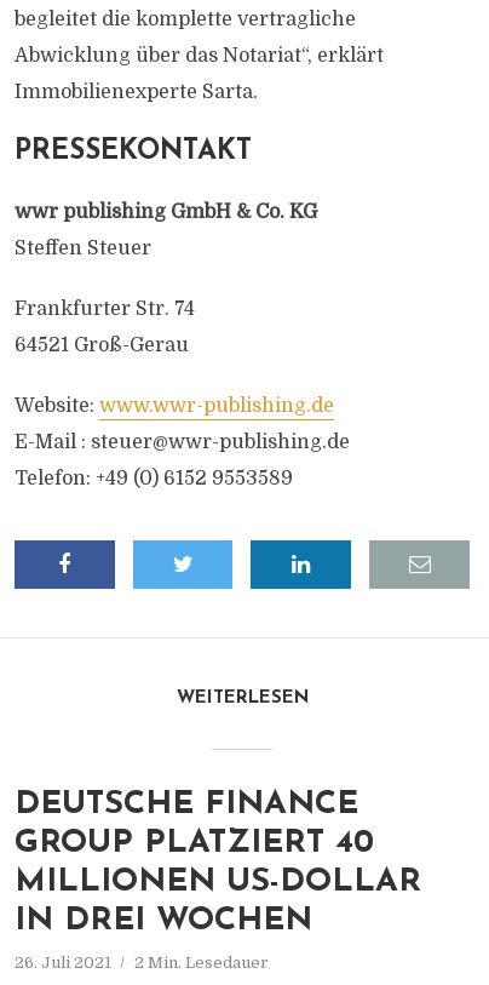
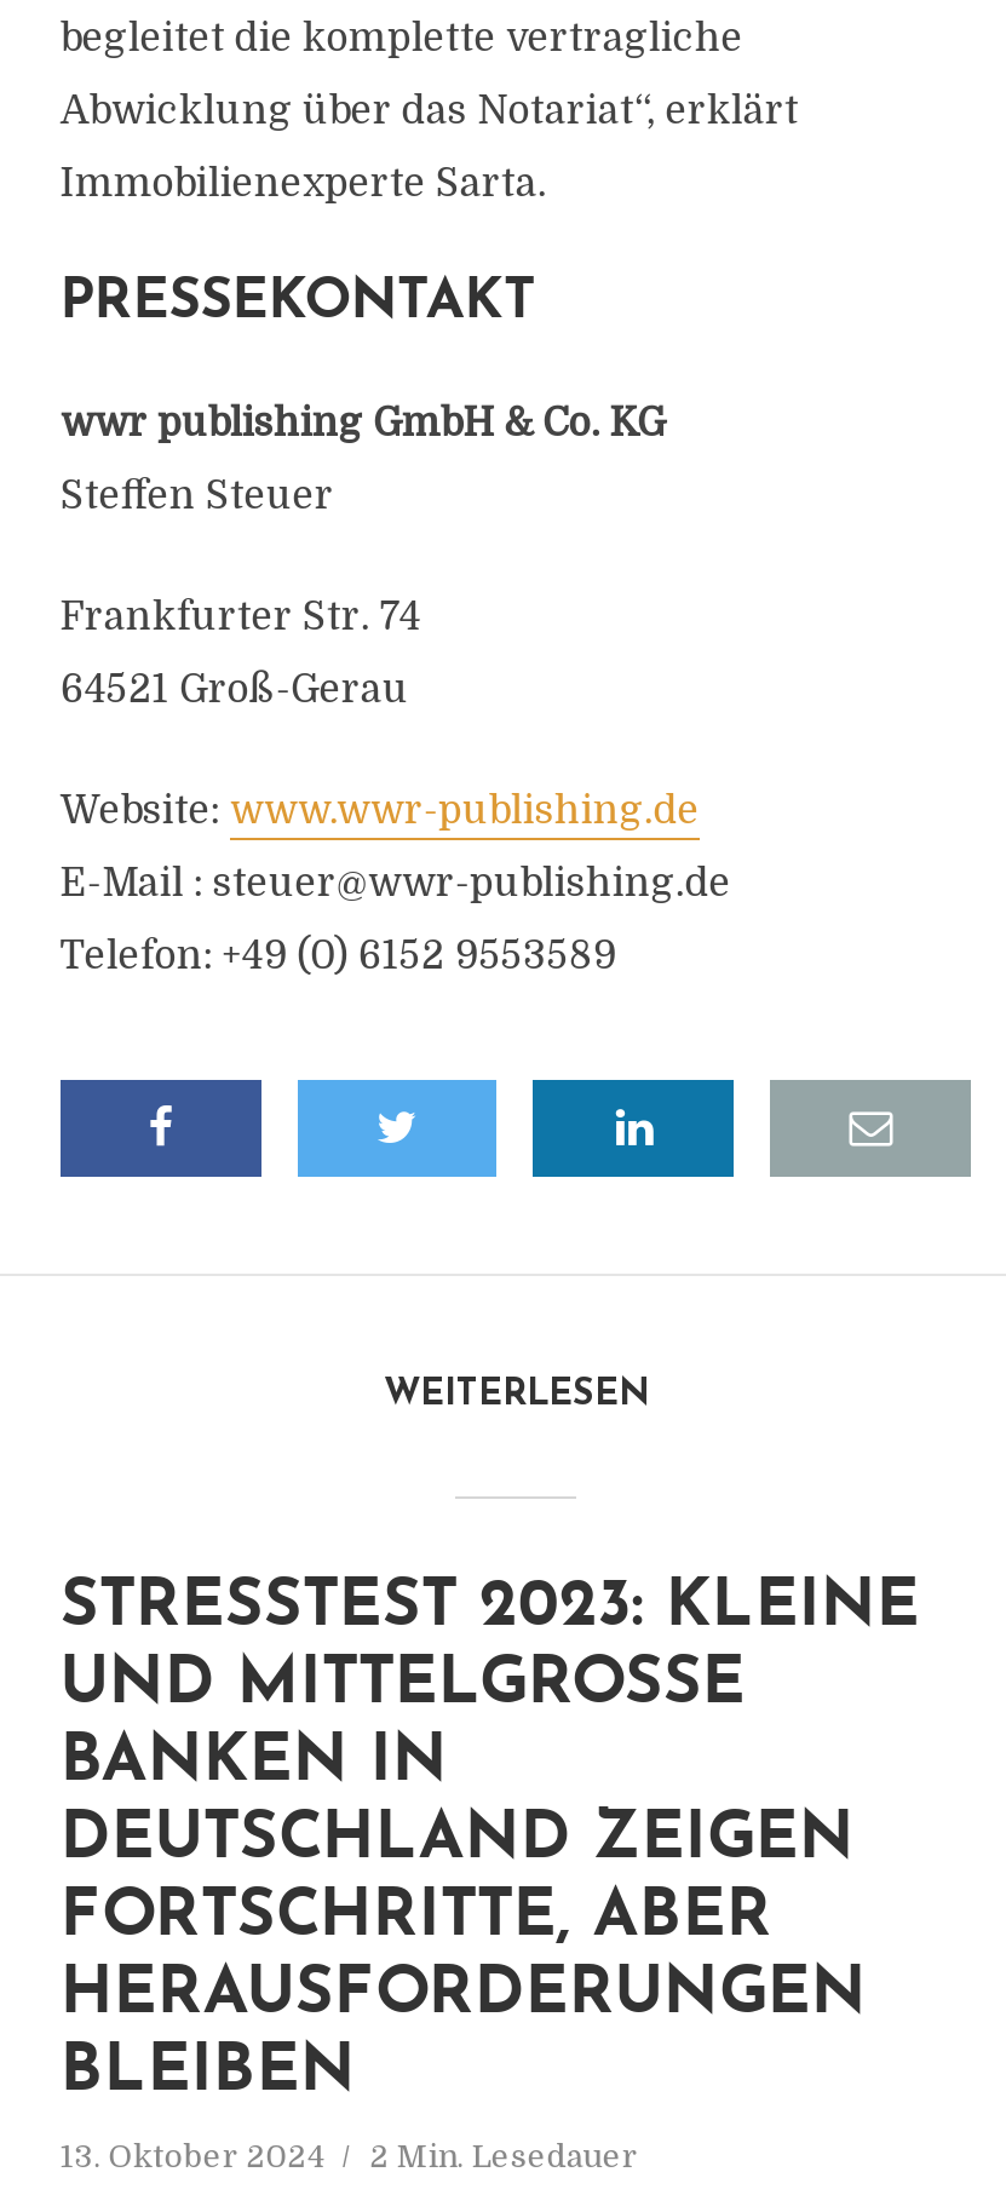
[14,789,421,938] DEUTSCHE FINANCE | GROUP PLATZIERT 40 | MILLIONEN US-DOLLAR | IN DREI WOCHEN -> [60,1576,920,2107] STRESSTEST 2023: KLEINE | UND MITTELGROSSE B | ANKEN IN D | EUTSCHLAND ZEIGEN F | ORTSCHRITTE, ABER H | ERAUSFORDERUNGEN B | LEIBEN
[14,953,268,972] 26. Juli 2021 2 Min. Lesedauer -> [60,2138,639,2174] 13. Oktober 2024 2 Min. Lesedauer

